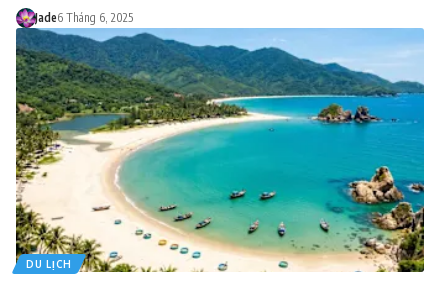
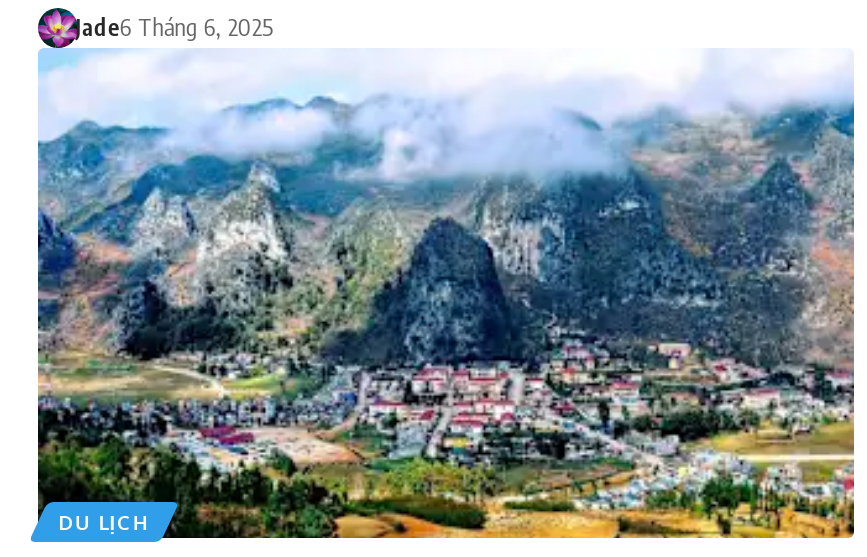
[15,27,425,273] [image] -> [36,46,856,540] [image]

